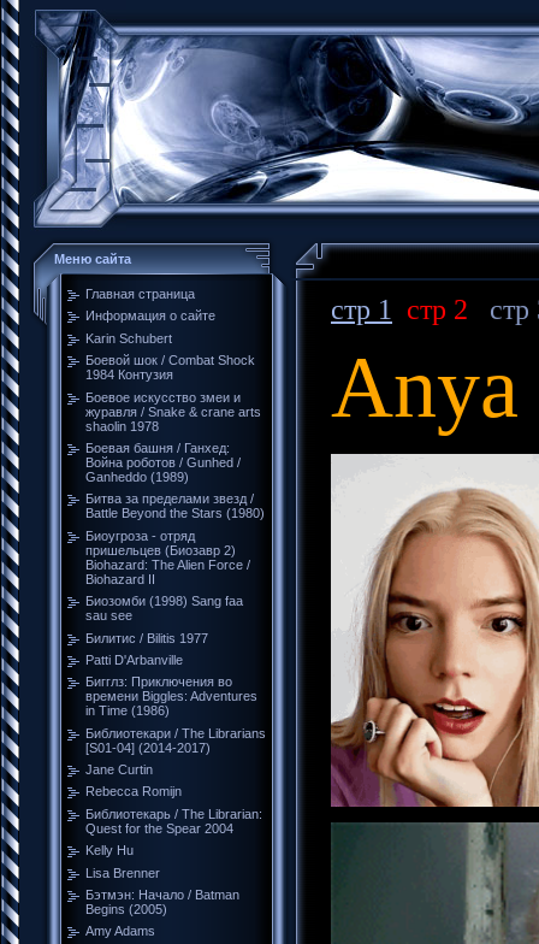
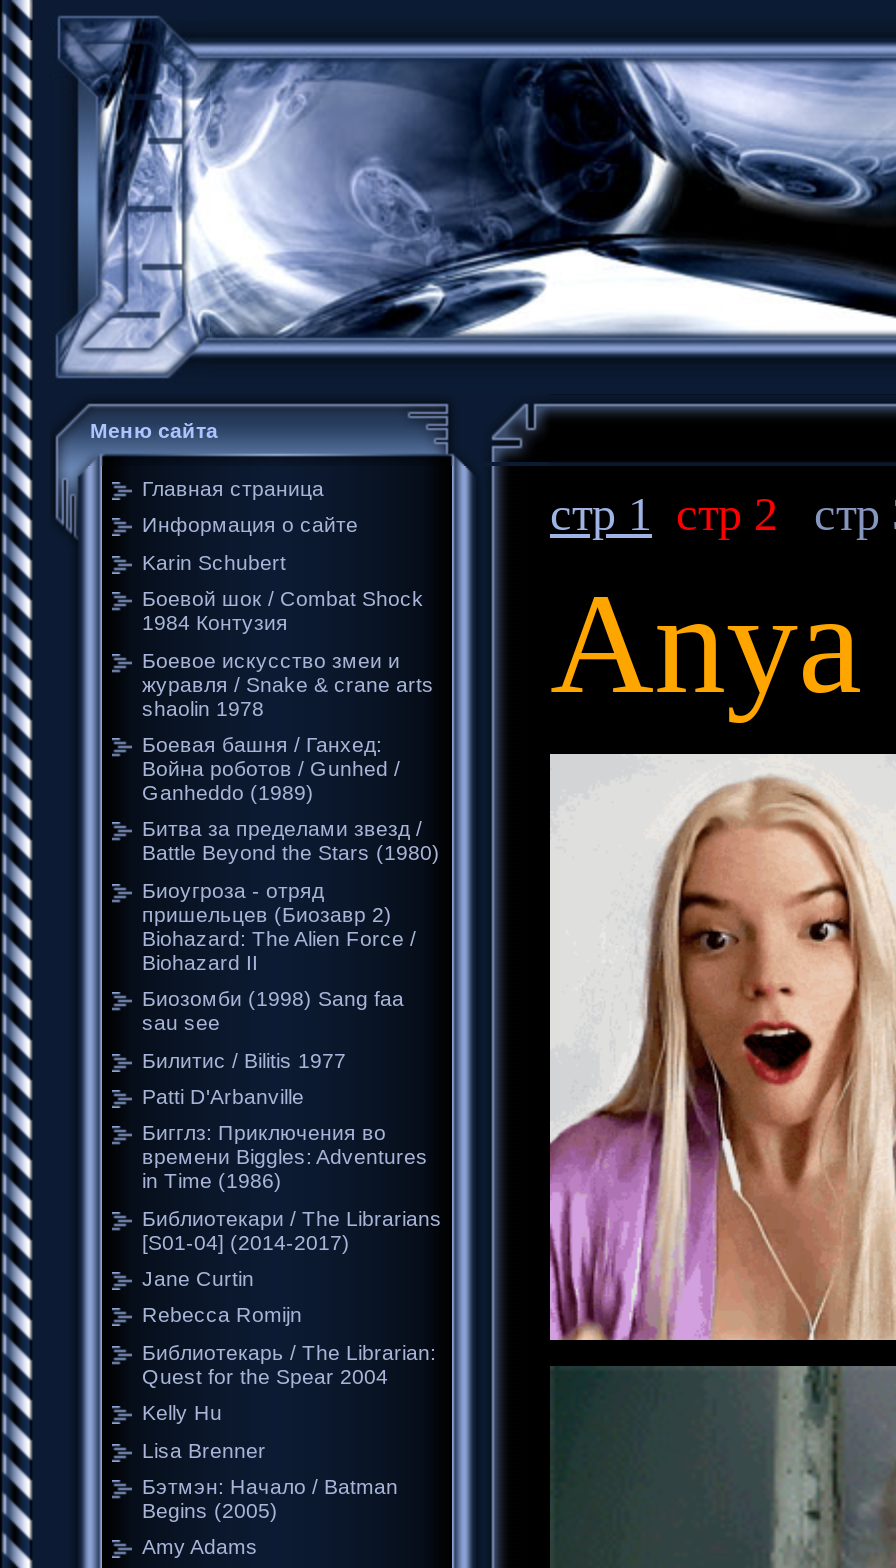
[330,468,535,808] [image] -> [548,776,890,1342] [image]

